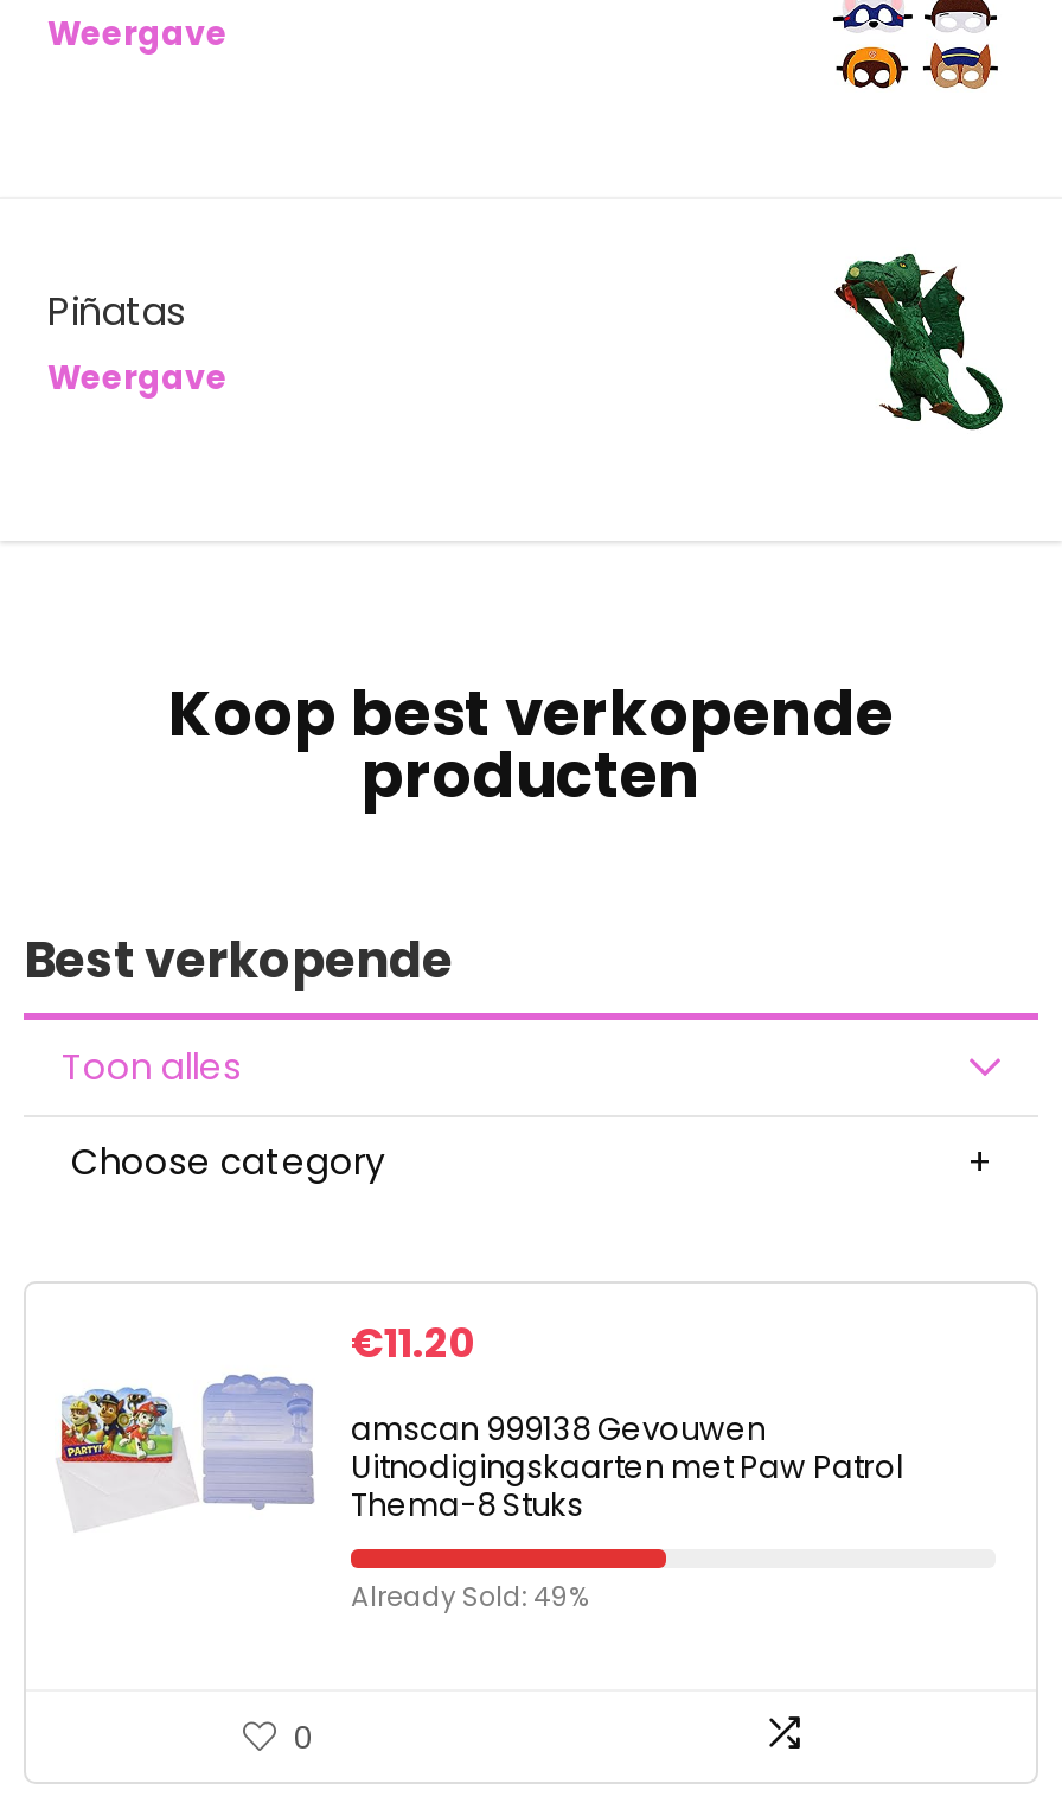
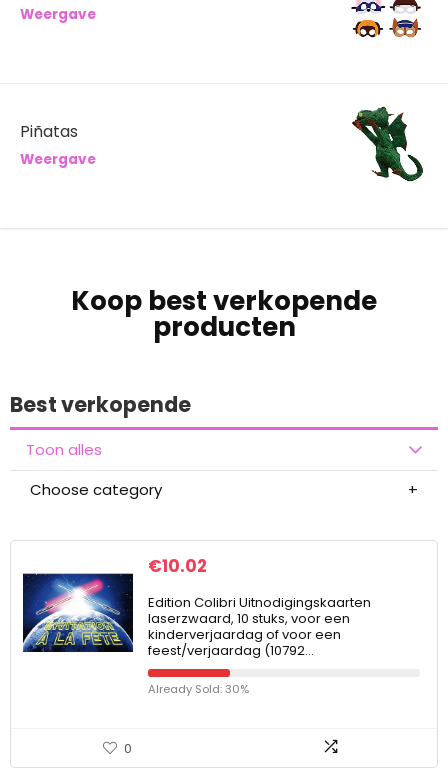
[55,1314,476,1528] [image] | €11.20 -> [22,554,207,653] [image] | €10.02
[351,1407,903,1528] amscan 999138 Gevouwen | Uitnodigingskaarten met Paw Patrol | Thema-8 Stuks -> [148,593,371,660] Edition Colibri Uitnodigingskaarten | laserzwaard, 10 stuks, voor een | kinderverjaardag of voor een | feest/verjaardag (10792…
[351,1578,590,1616] Already Sold: 49% -> [148,681,249,697] Already Sold: 30%

